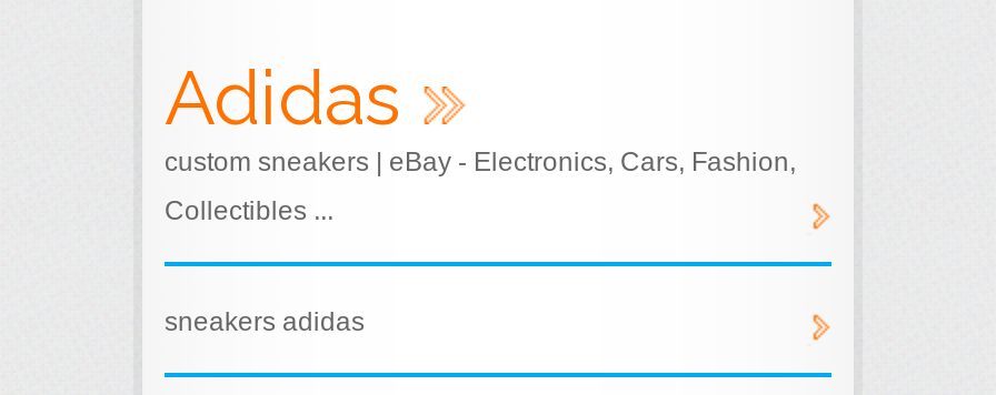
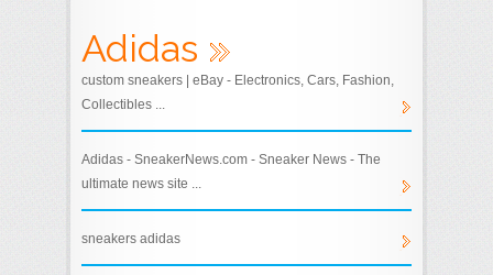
none -> [81,152,381,191] Adidas - SneakerNews.com - Sneaker News - The | ultimate news site ...

